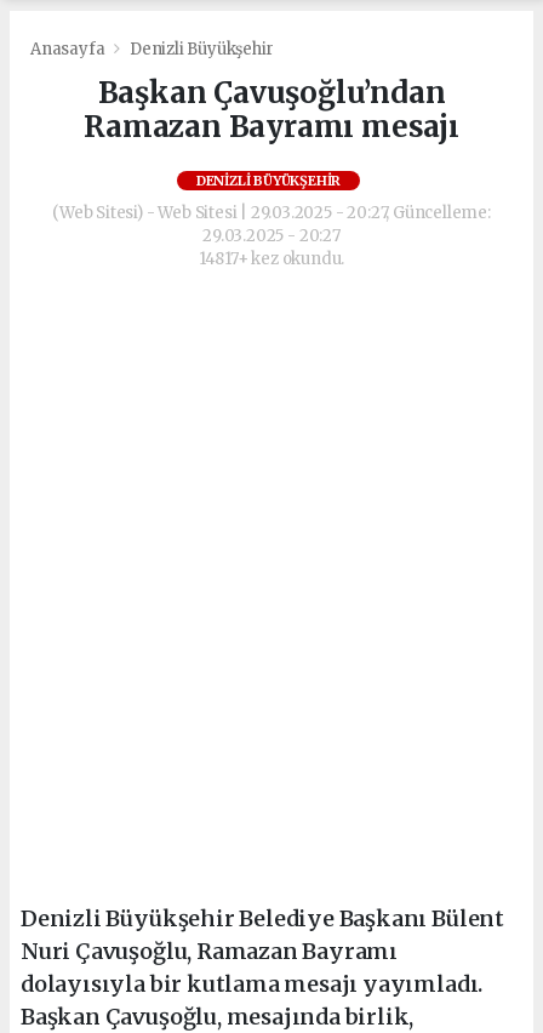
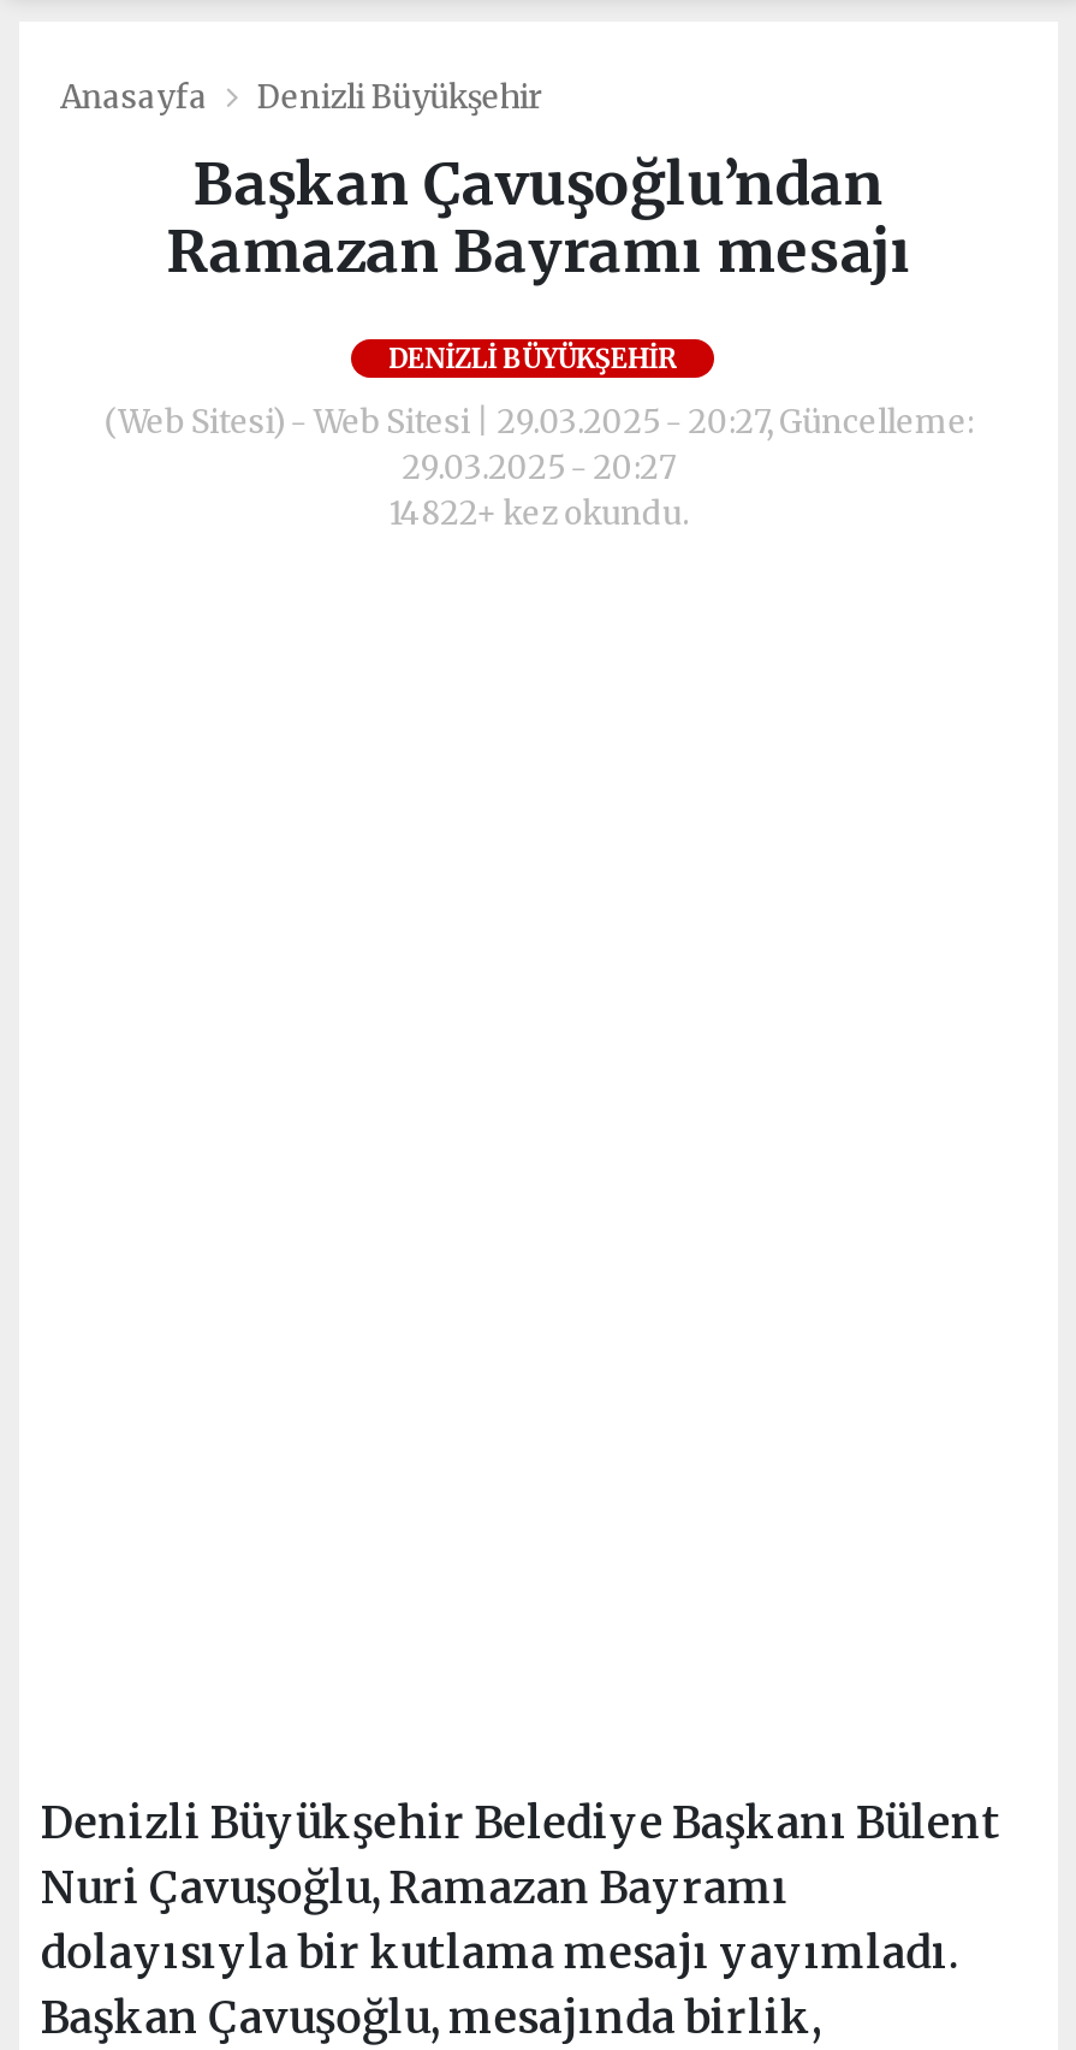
[198,248,345,269] 14817+ kez okundu. -> [389,493,688,534] 14822+ kez okundu.

